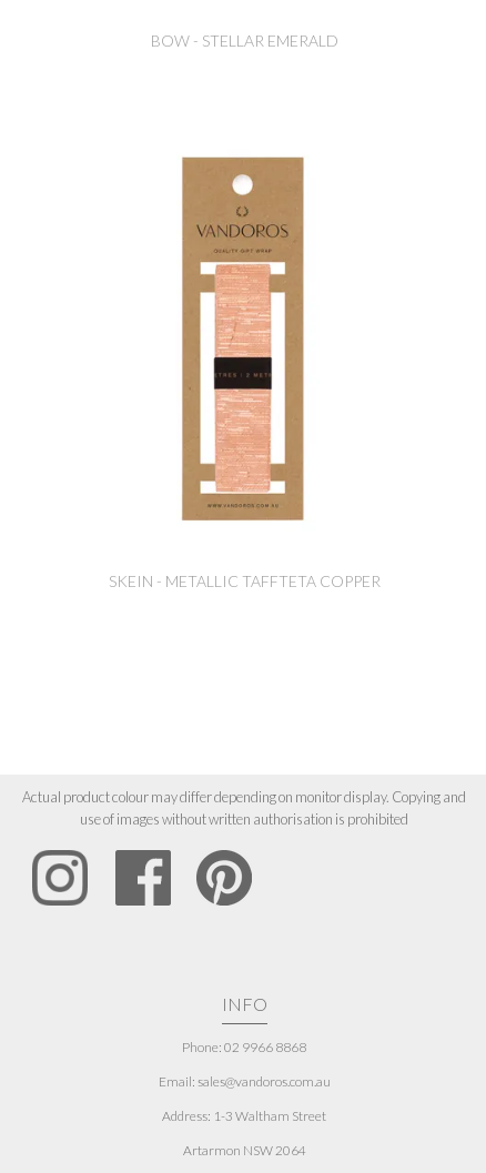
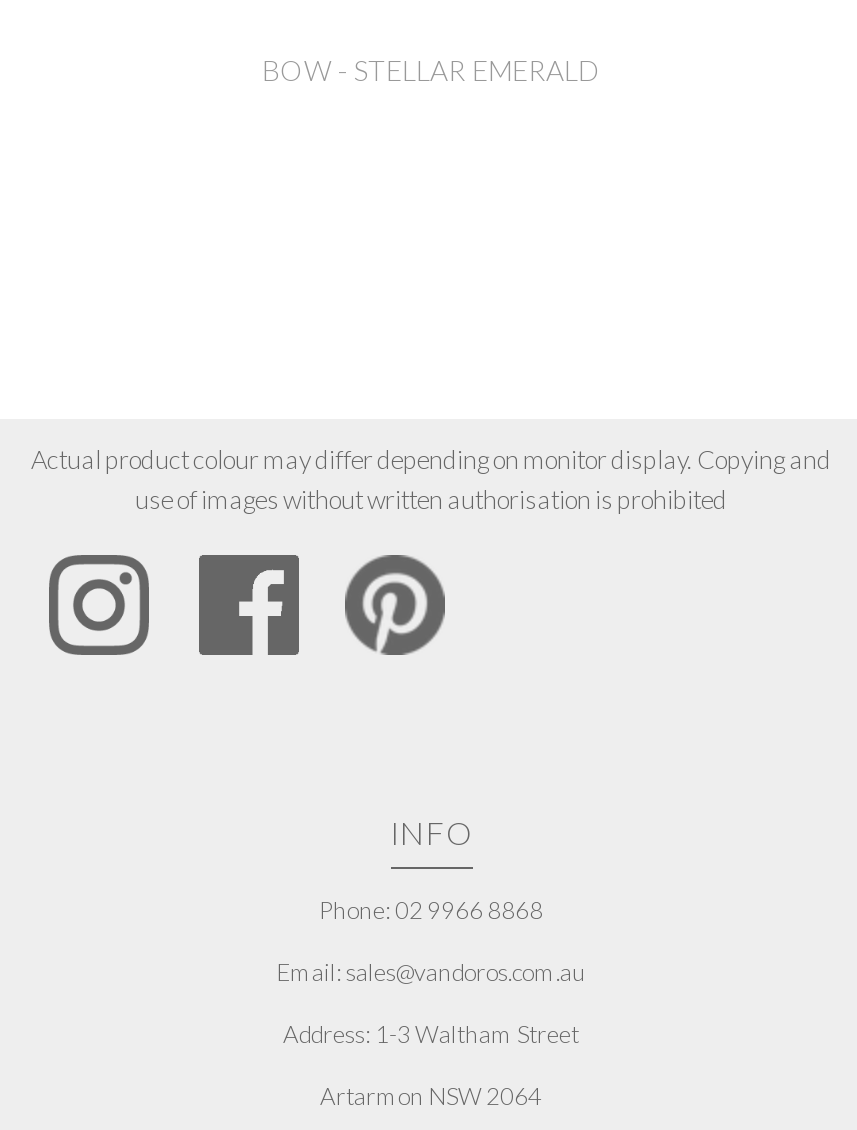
[181,155,305,522] [image] -> none
[108,572,380,590] SKEIN - METALLIC TAFFTETA COPPER -> none

